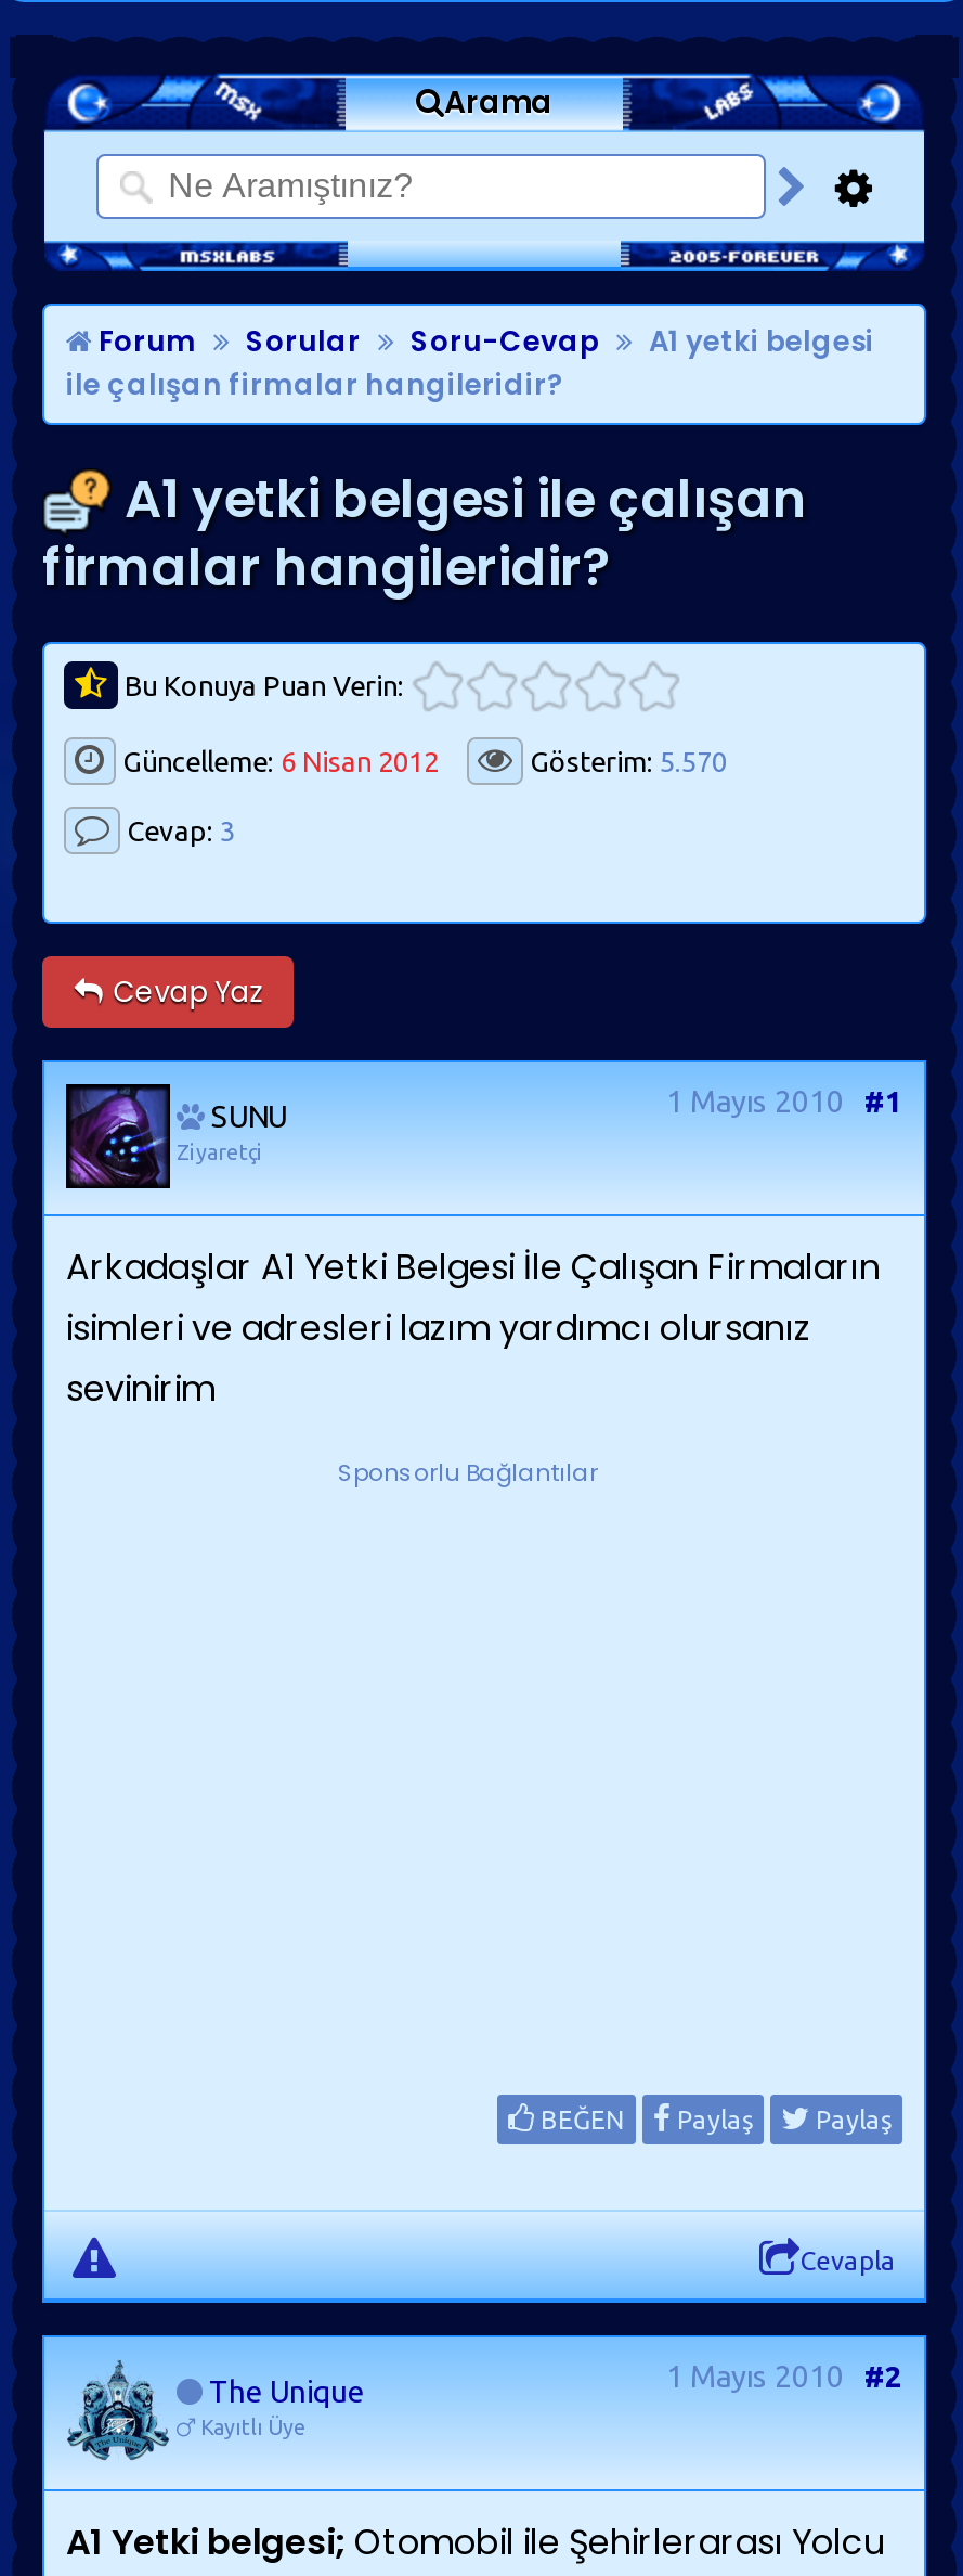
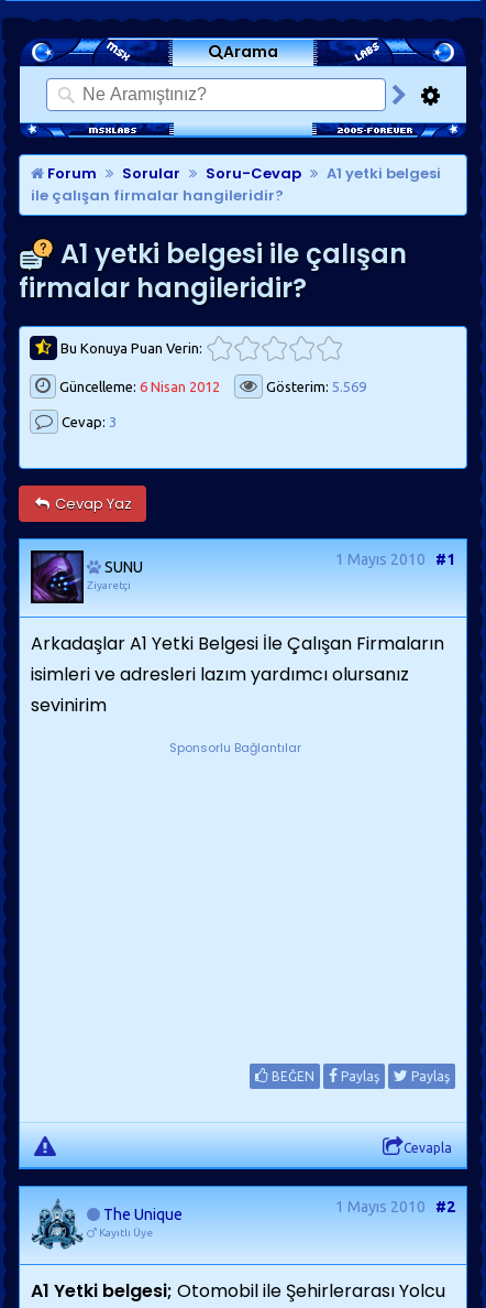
[523,746,727,776] Gösterim: 5.570 -> [263,379,366,394] Gösterim: 5.569

